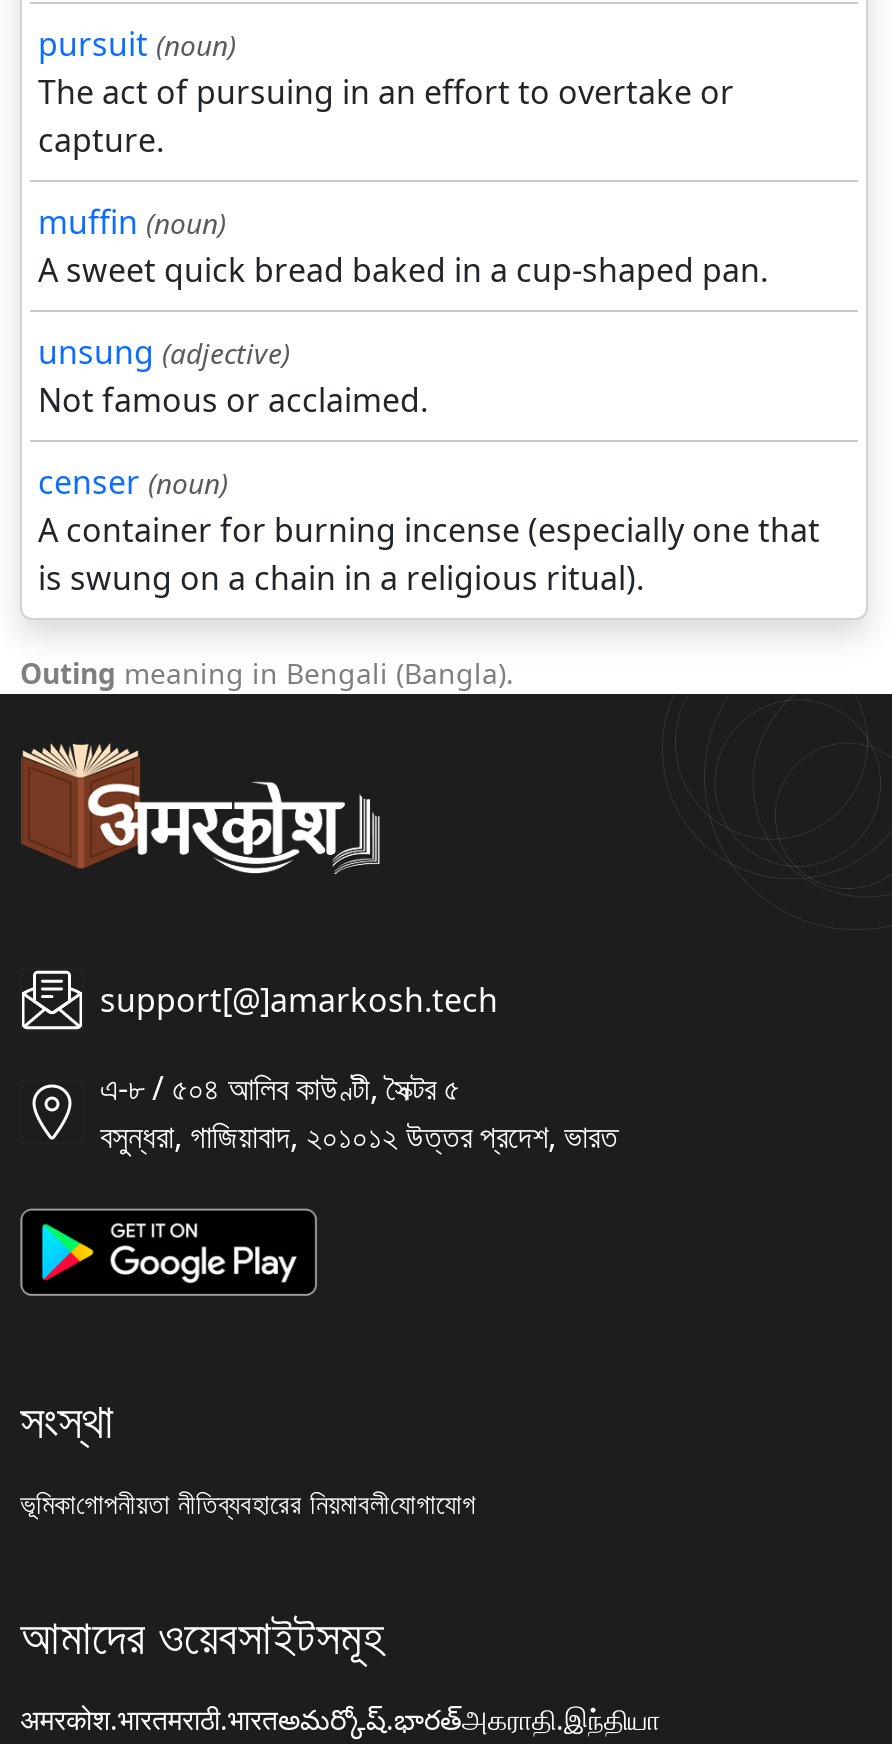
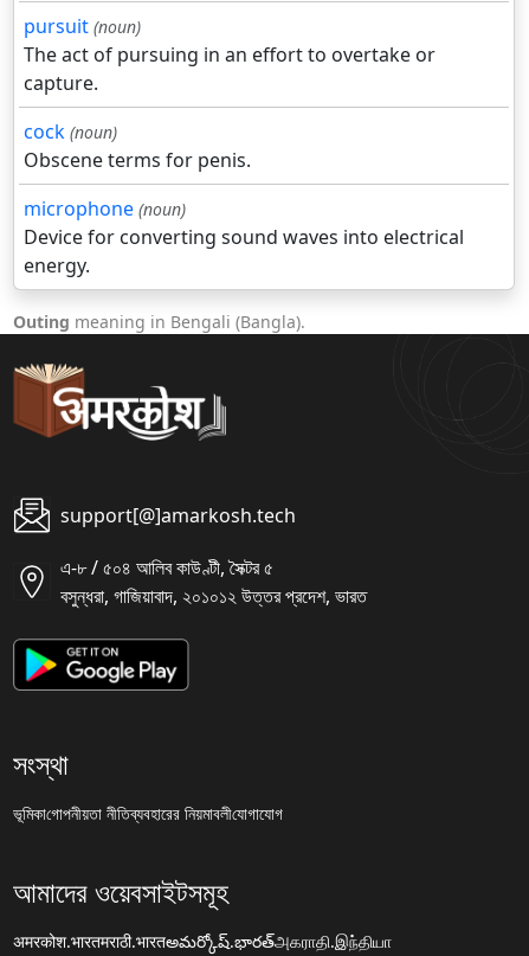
[38,200,820,600] muffin (noun) | A sweet quick bread baked in a cup-shaped pan. | unsung (adjective) | Not famous or acclaimed. | censer (noun) | A container for burning incense (especially one that | is swung on a chain in a religious ritual). -> [24,119,464,279] cock (noun) | Obscene terms for penis. | microphone (noun) | Device for converting sound waves into electrical | energy.

